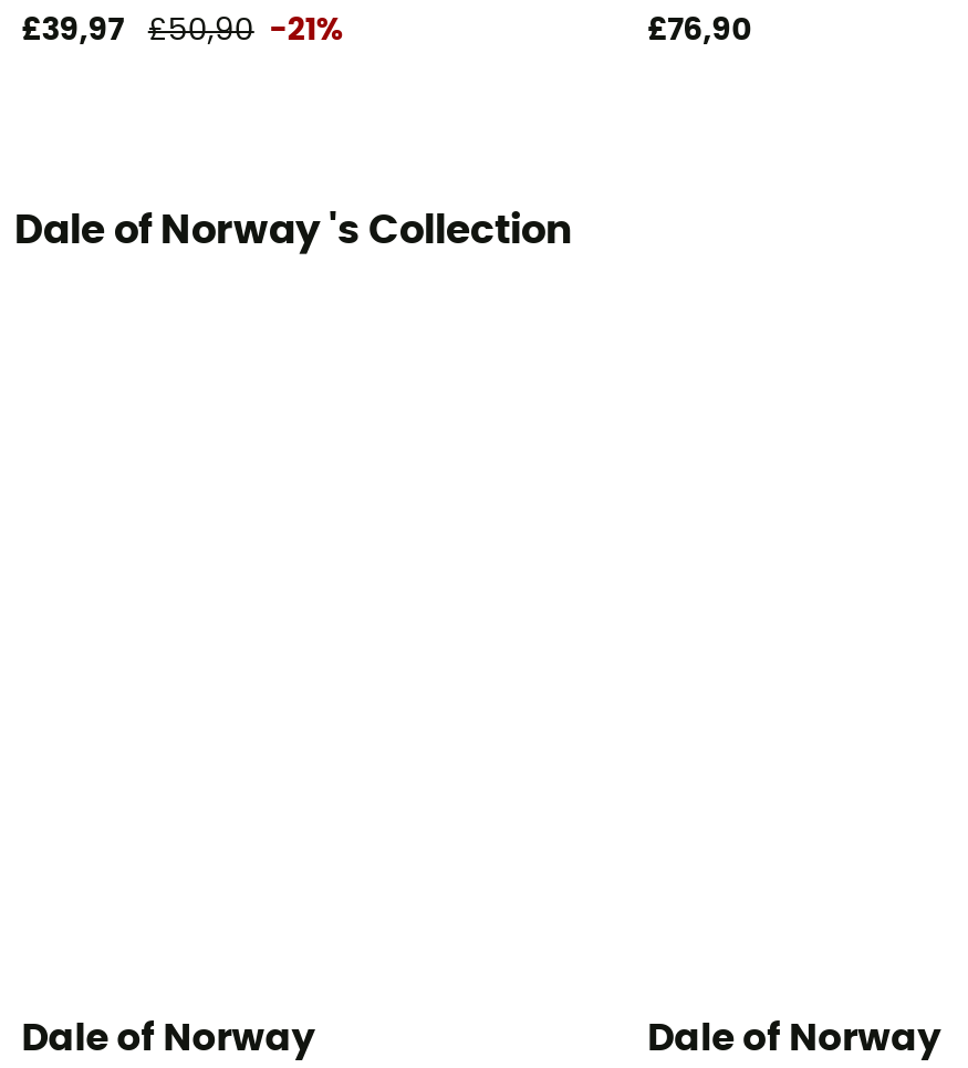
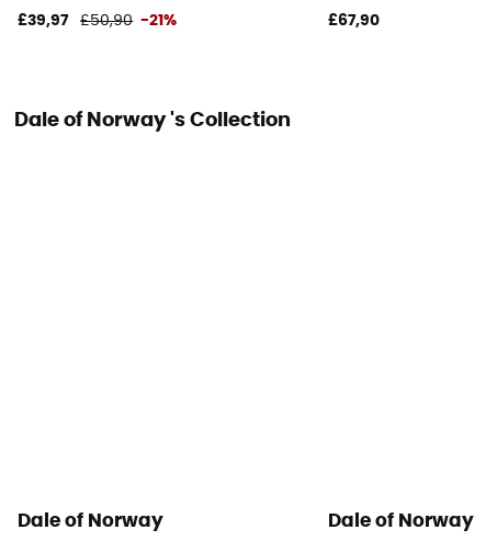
[647,16,751,47] £76,90 -> [328,13,380,29] £67,90

